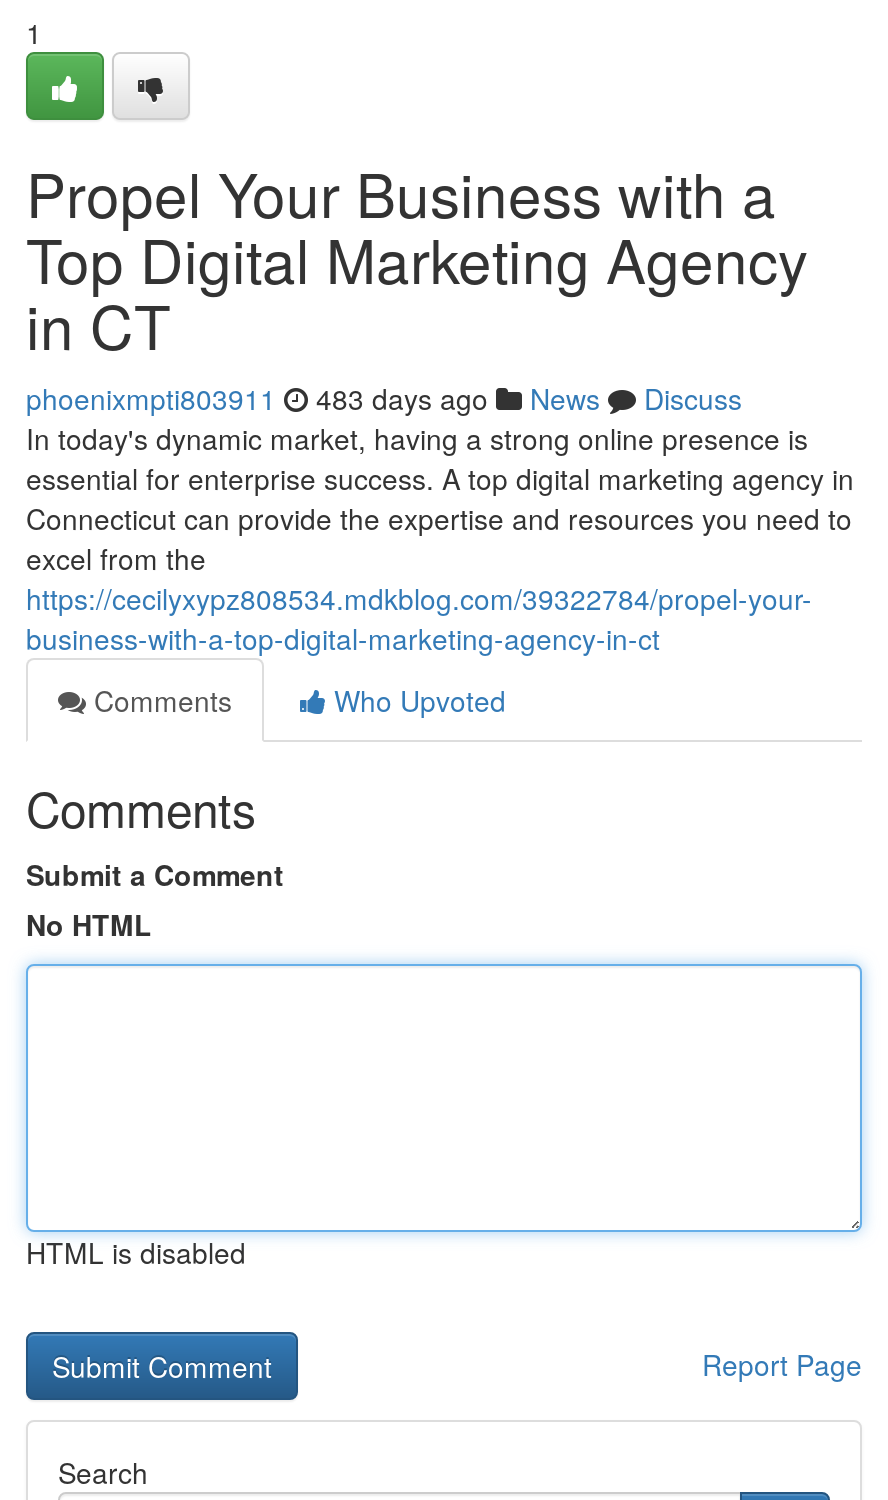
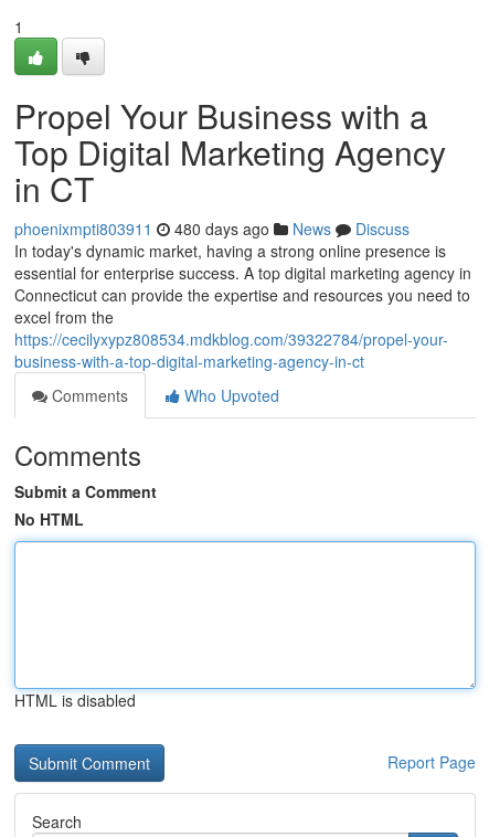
[26,378,742,418] phoenixmpti803911 483 days ago News Discuss -> [14,218,410,240] phoenixmpti803911 480 days ago News Discuss

